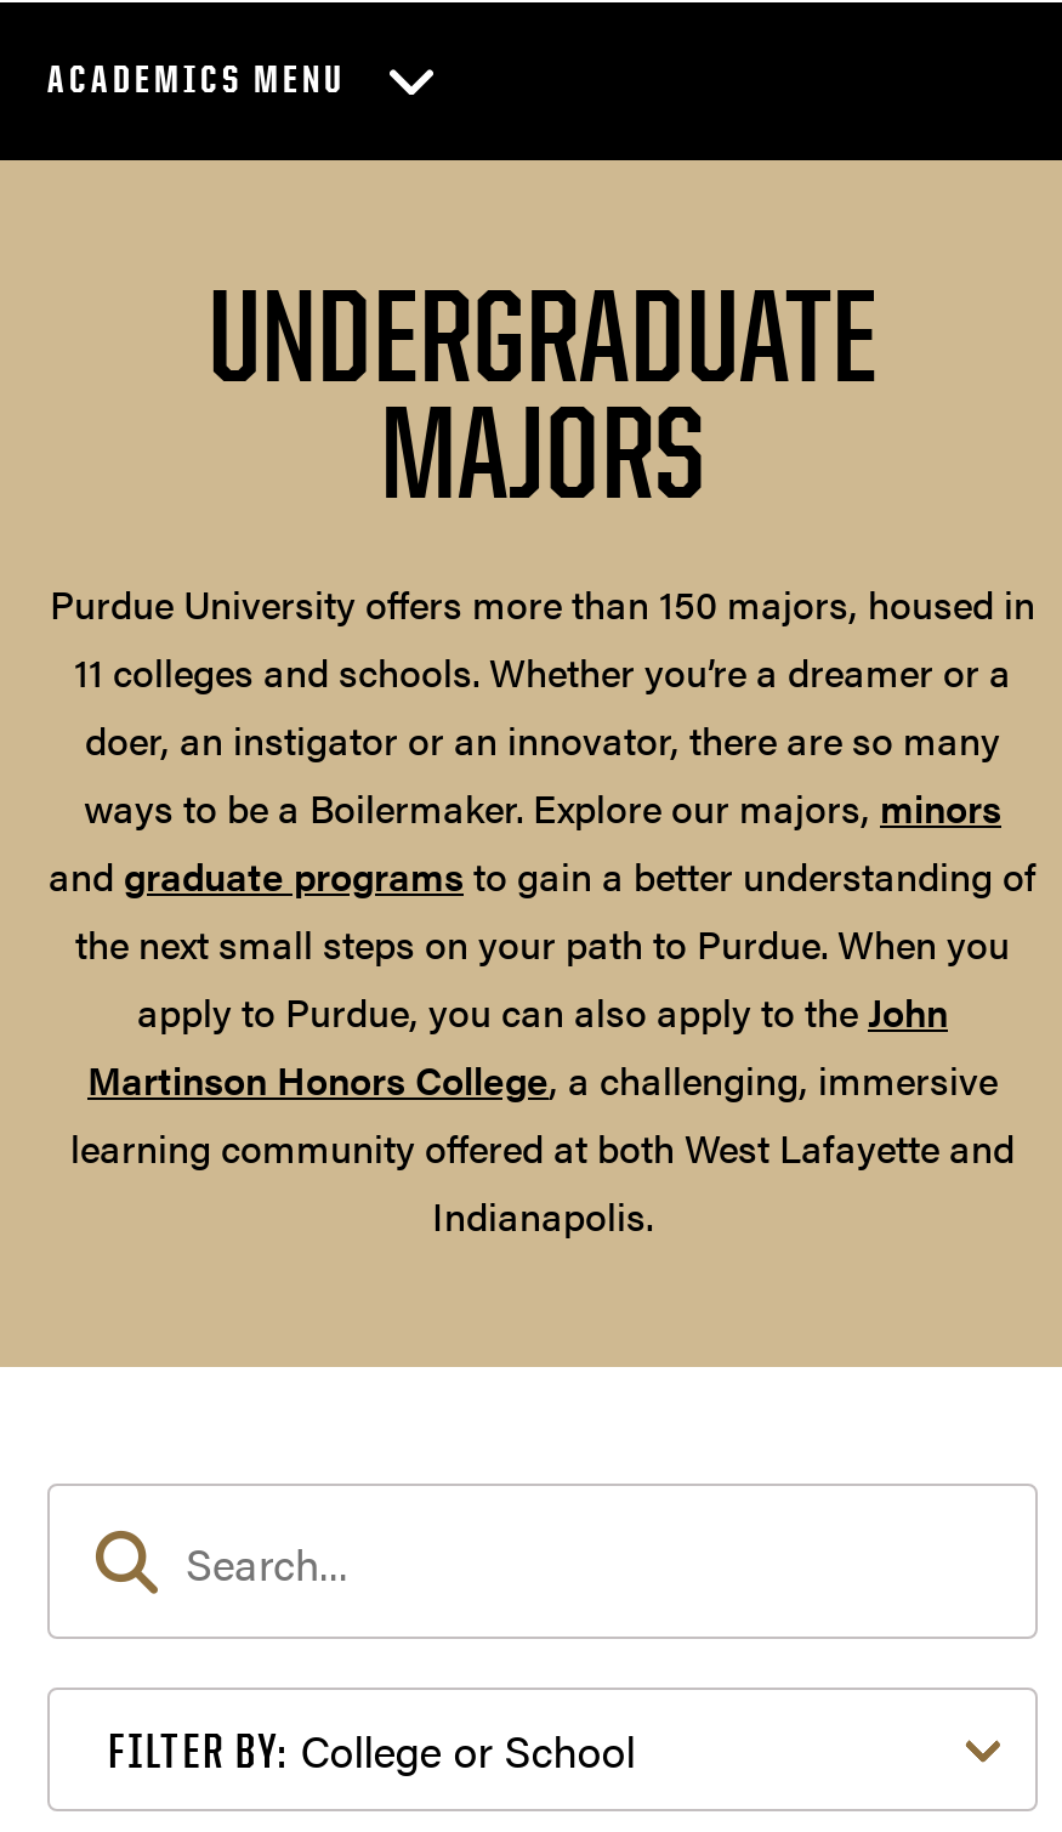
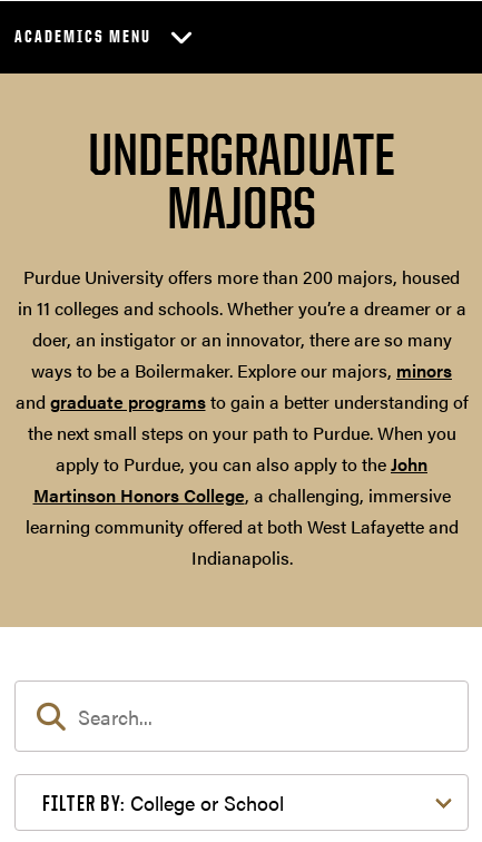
[50,576,1035,700] Purdue University offers more than 150 majors, housed in | 11 colleges and schools. Whether you’re a dreamer or a -> [17,264,466,321] Purdue University offers more than 200 majors, housed | in 11 colleges and schools. Whether you’re a dreamer or a

